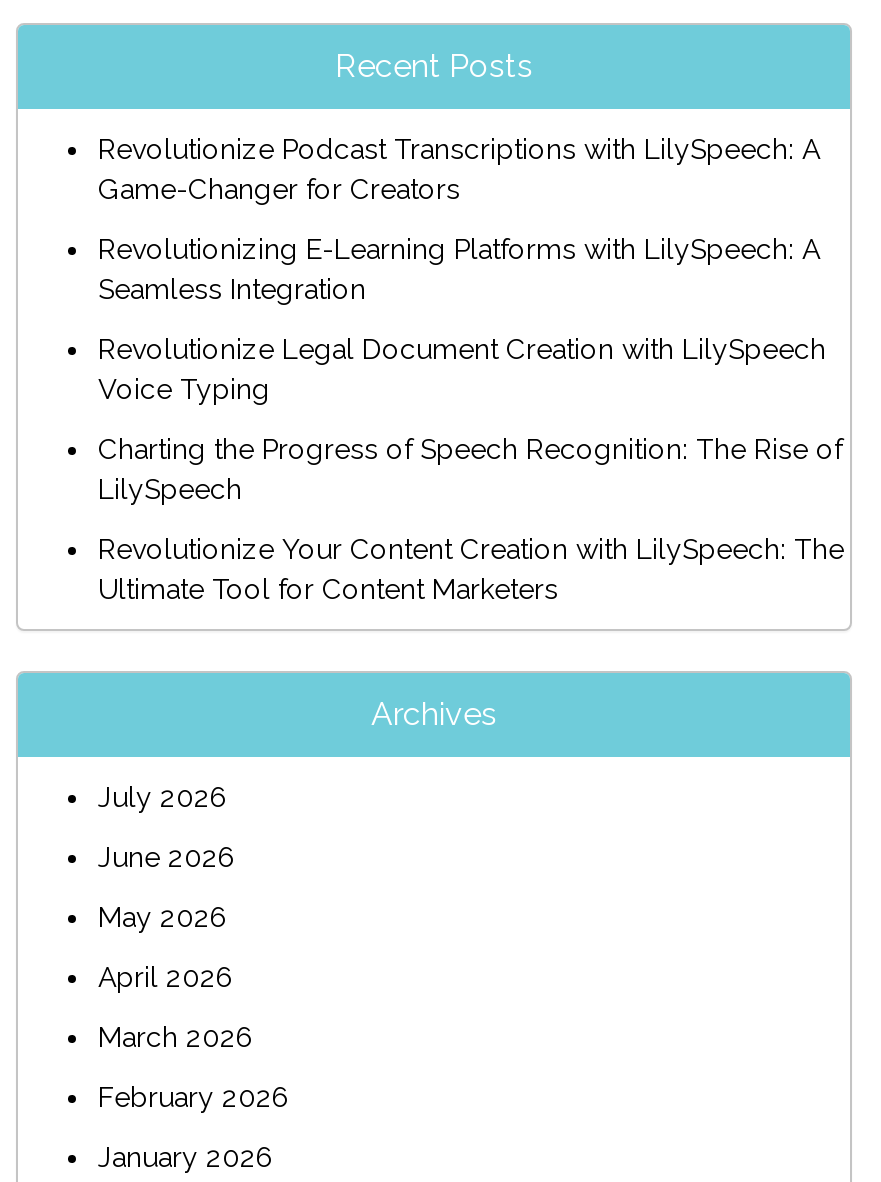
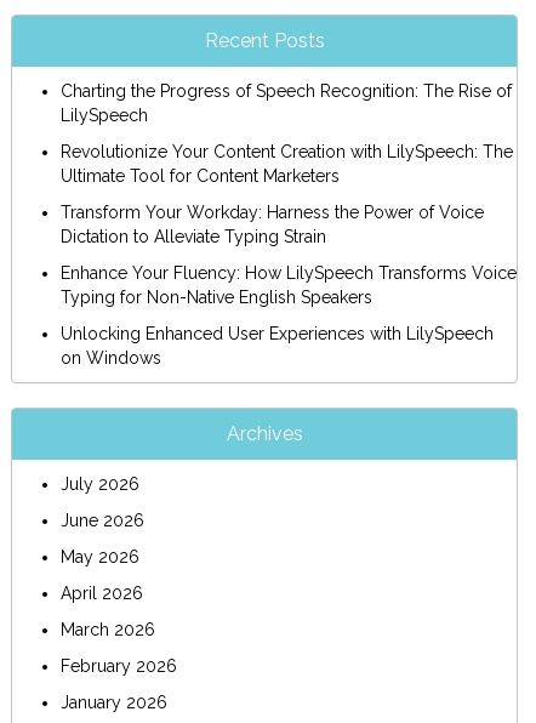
[98,133,826,405] Revolutionize Podcast Transcriptions with LilySpeech: A | Game-Changer for Creators | Revolutionizing E-Learning Platforms with LilySpeech: A | Seamless Integration | Revolutionize Legal Document Creation with LilySpeech | Voice Typing -> none
moved [98,433,844,605] -> [61,81,513,186]: Charting the Progress of Speech Recognition: The Rise of | LilySpeech | Revolutionize Your Content Creation with LilySpeech: The | Ultimate Tool for Content Marketers
none -> [61,203,517,368] Transform Your Workday: Harness the Power of Voice | Dictation to Alleviate Typing Strain | Enhance Your Fluency: How LilySpeech Transforms Voice | Typing for Non-Native English Speakers | Unlocking Enhanced User Experiences with LilySpeech | on Windows

